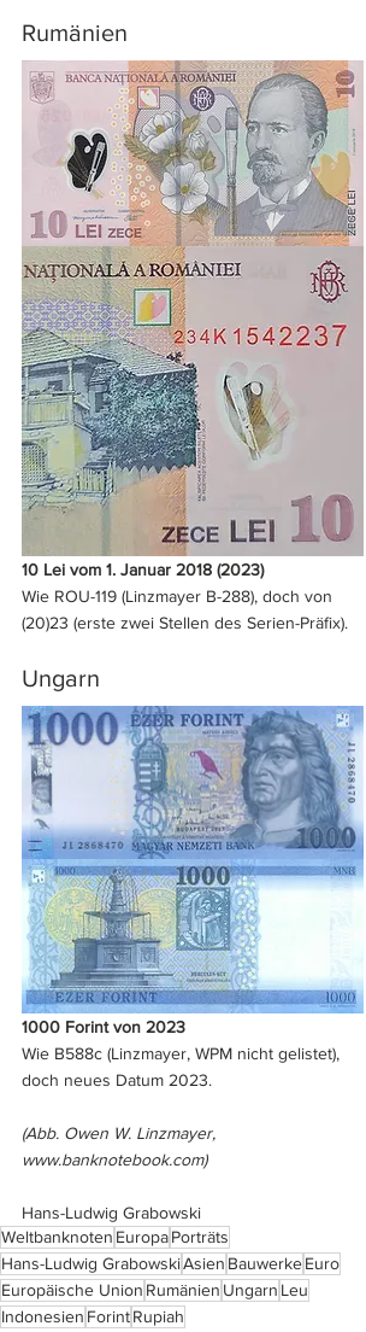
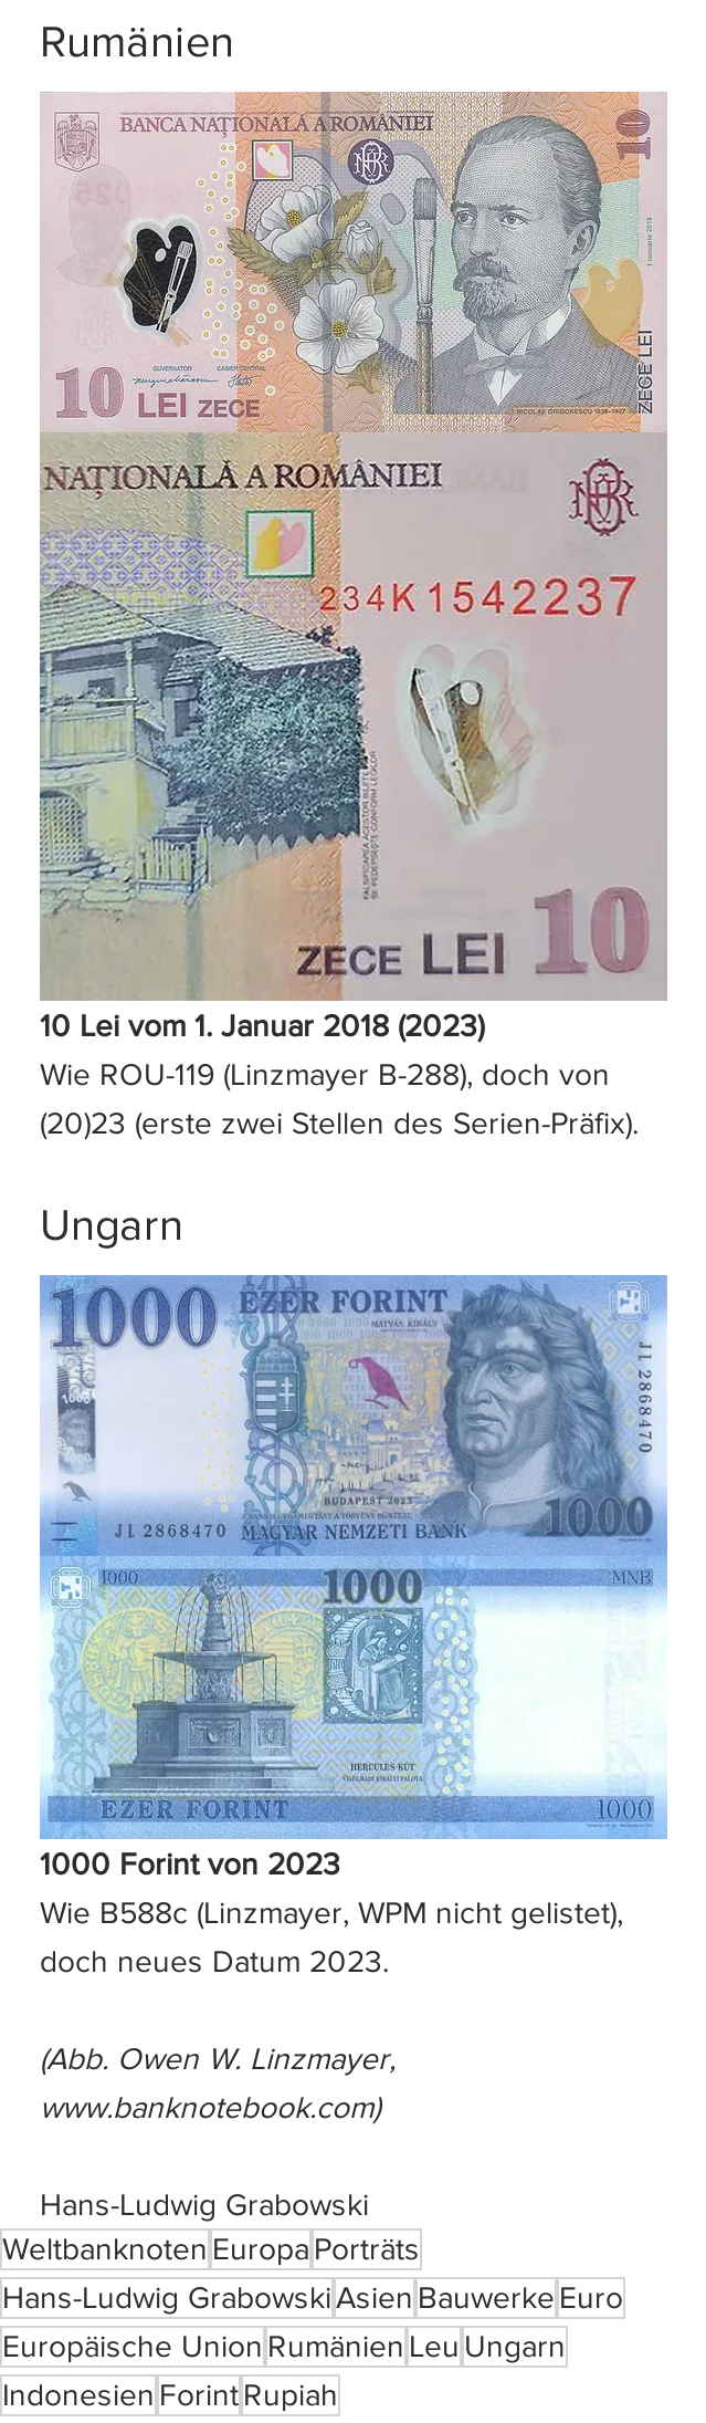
[1,1280,308,1299] Europäische Union Rumänien Ungarn Leu -> [2,2327,566,2363] Europäische Union Rumänien Leu Ungarn

